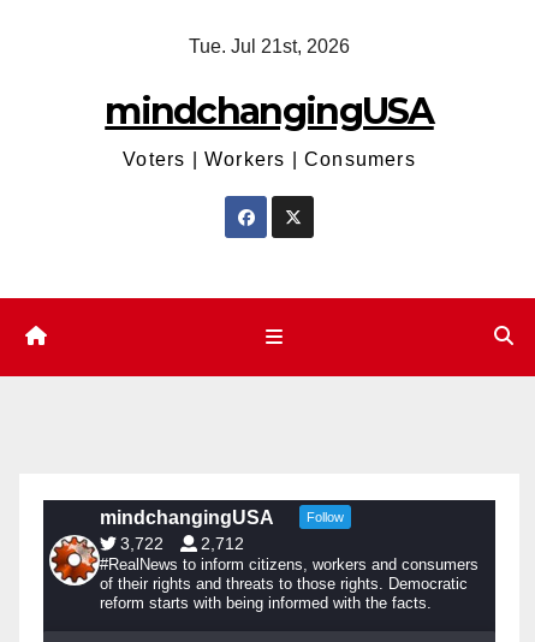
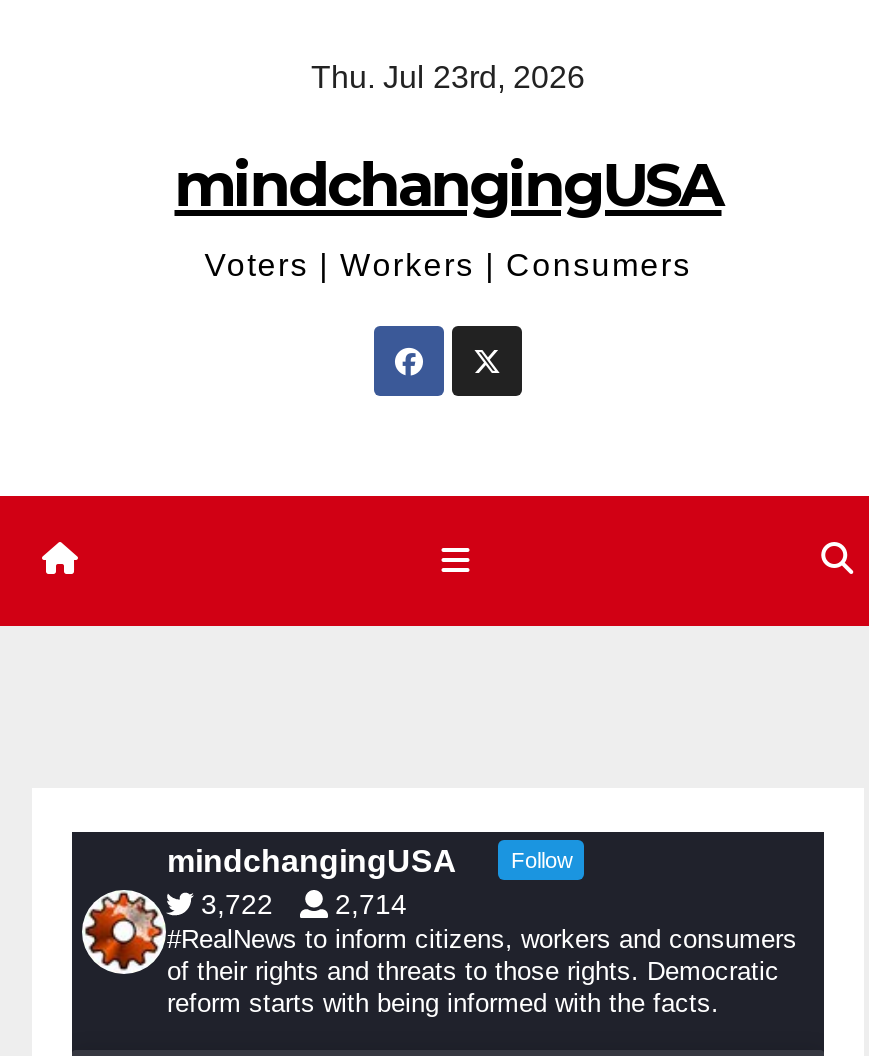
[189,36,350,57] Tue. Jul 21st, 2026 -> [311,60,585,94] Thu. Jul 23rd, 2026
[121,534,245,554] 3,722 2,712 -> [201,889,407,921] 3,722 2,714

